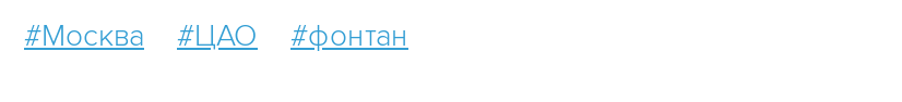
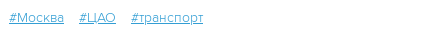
[290,17,408,54] #фонтан -> [131,9,203,26] #транспорт

